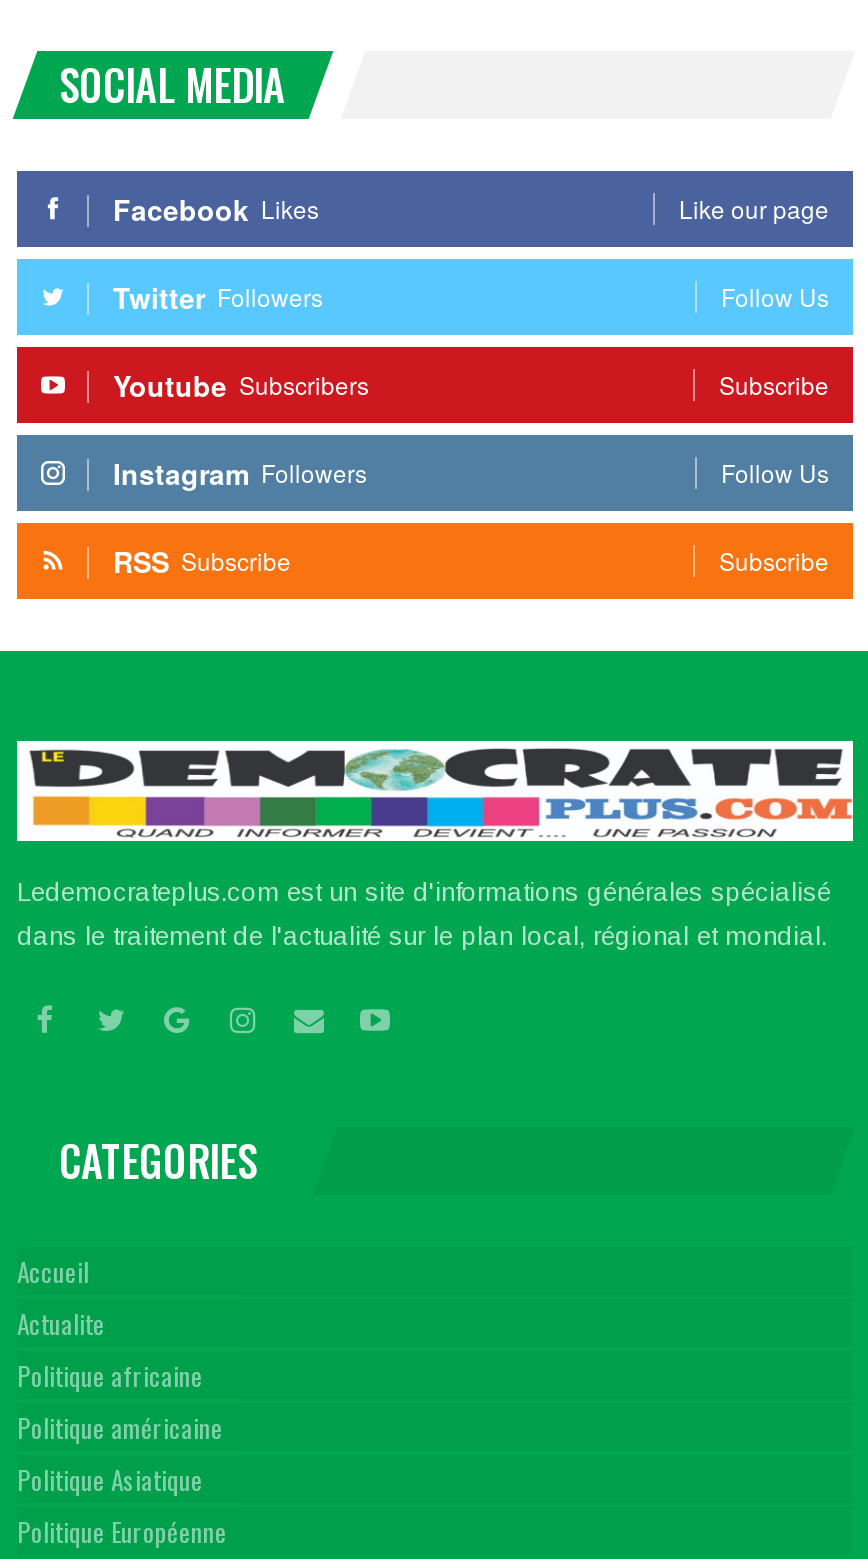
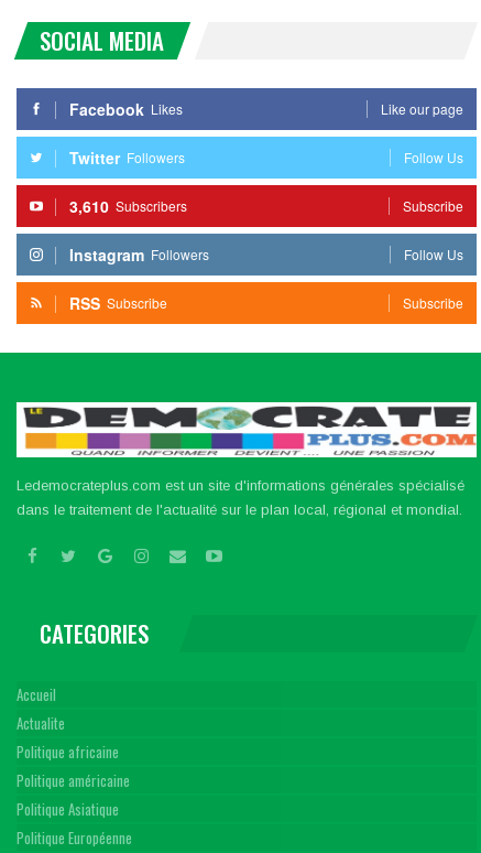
[113,365,369,405] Youtube Subscribers -> [69,195,187,217] 3,610 Subscribers

